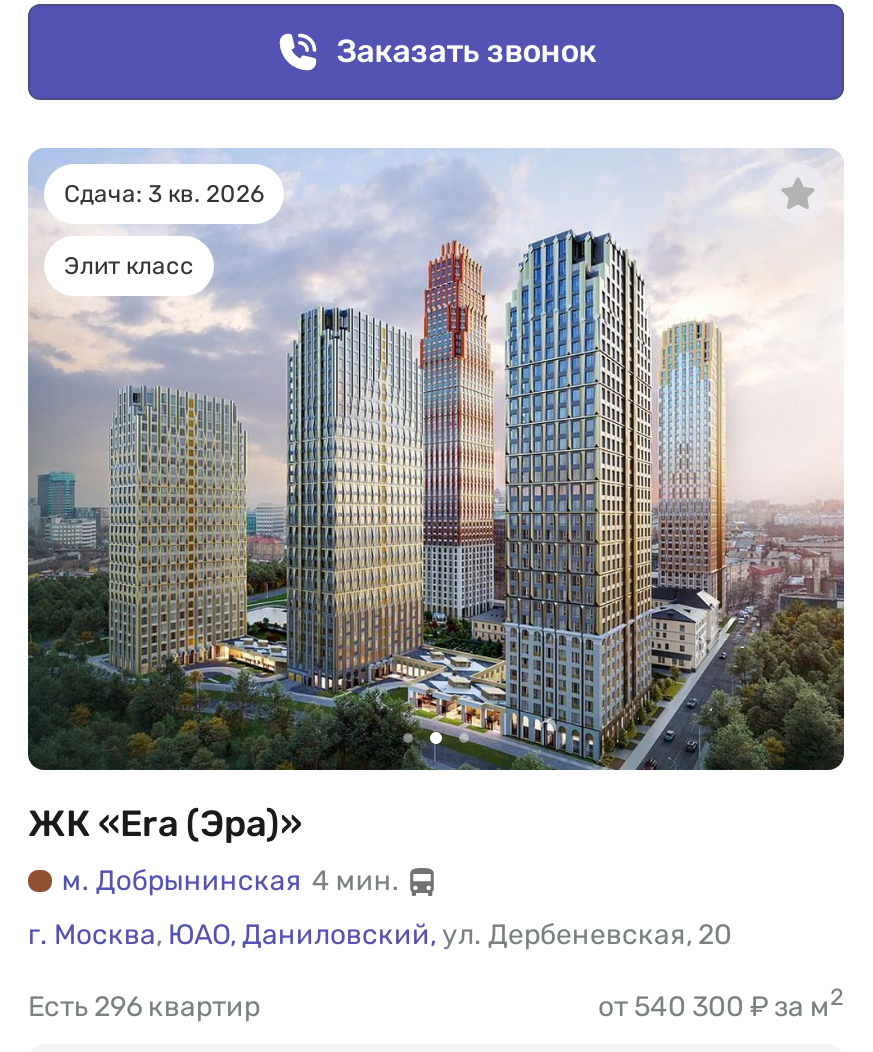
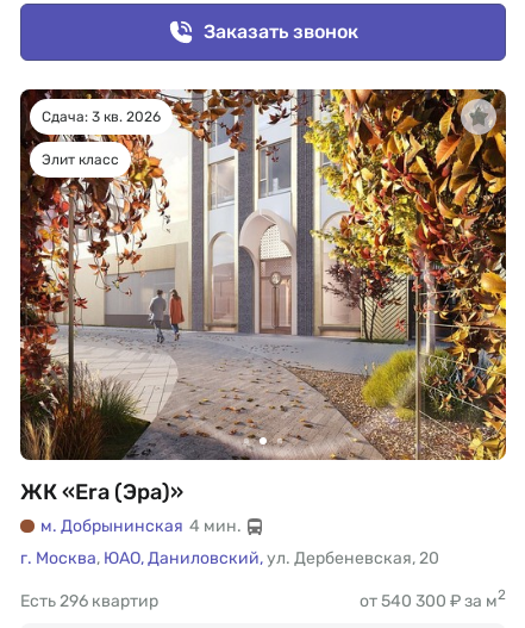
[26,148,846,772] [image] -> [19,88,507,461] [image]

